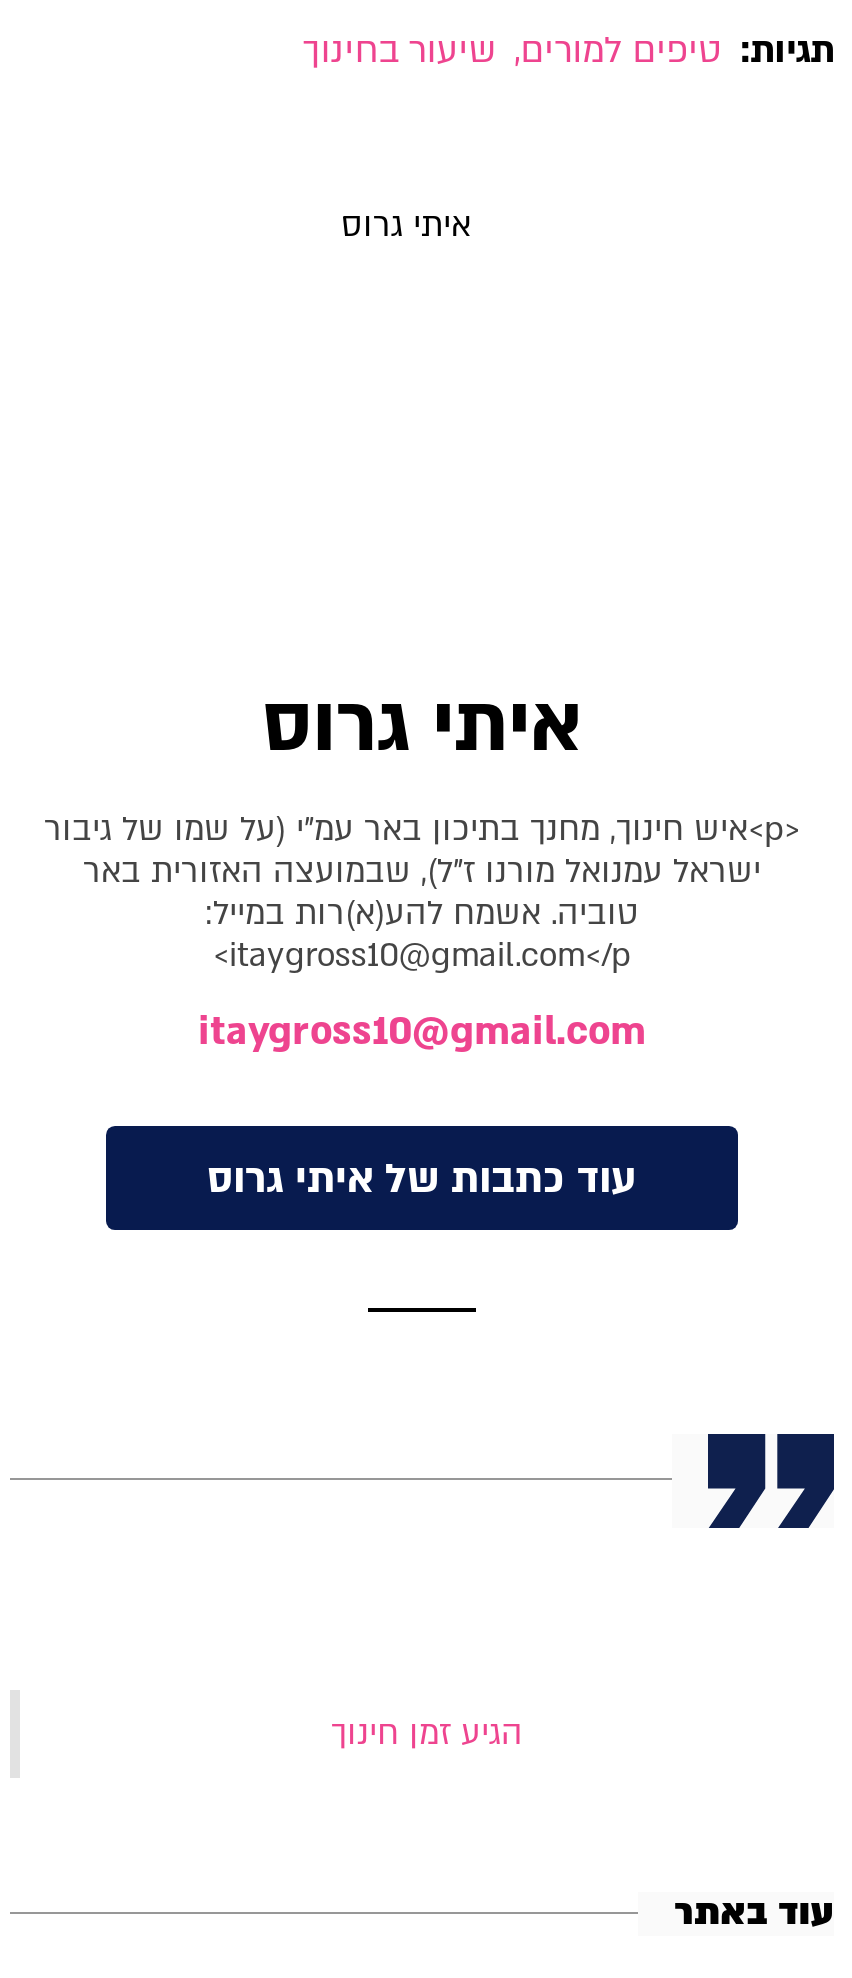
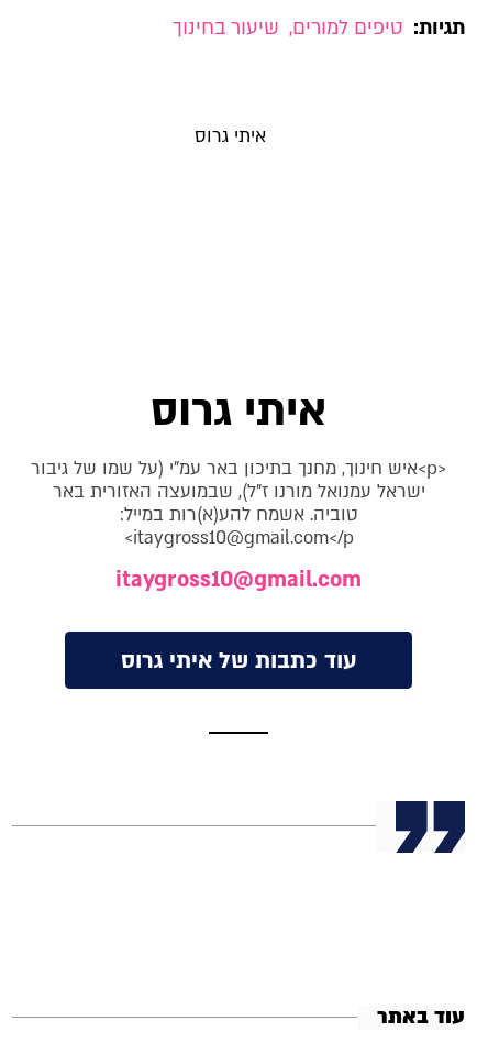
[331,1712,523,1756] הגיע זמן חינוך -> none

